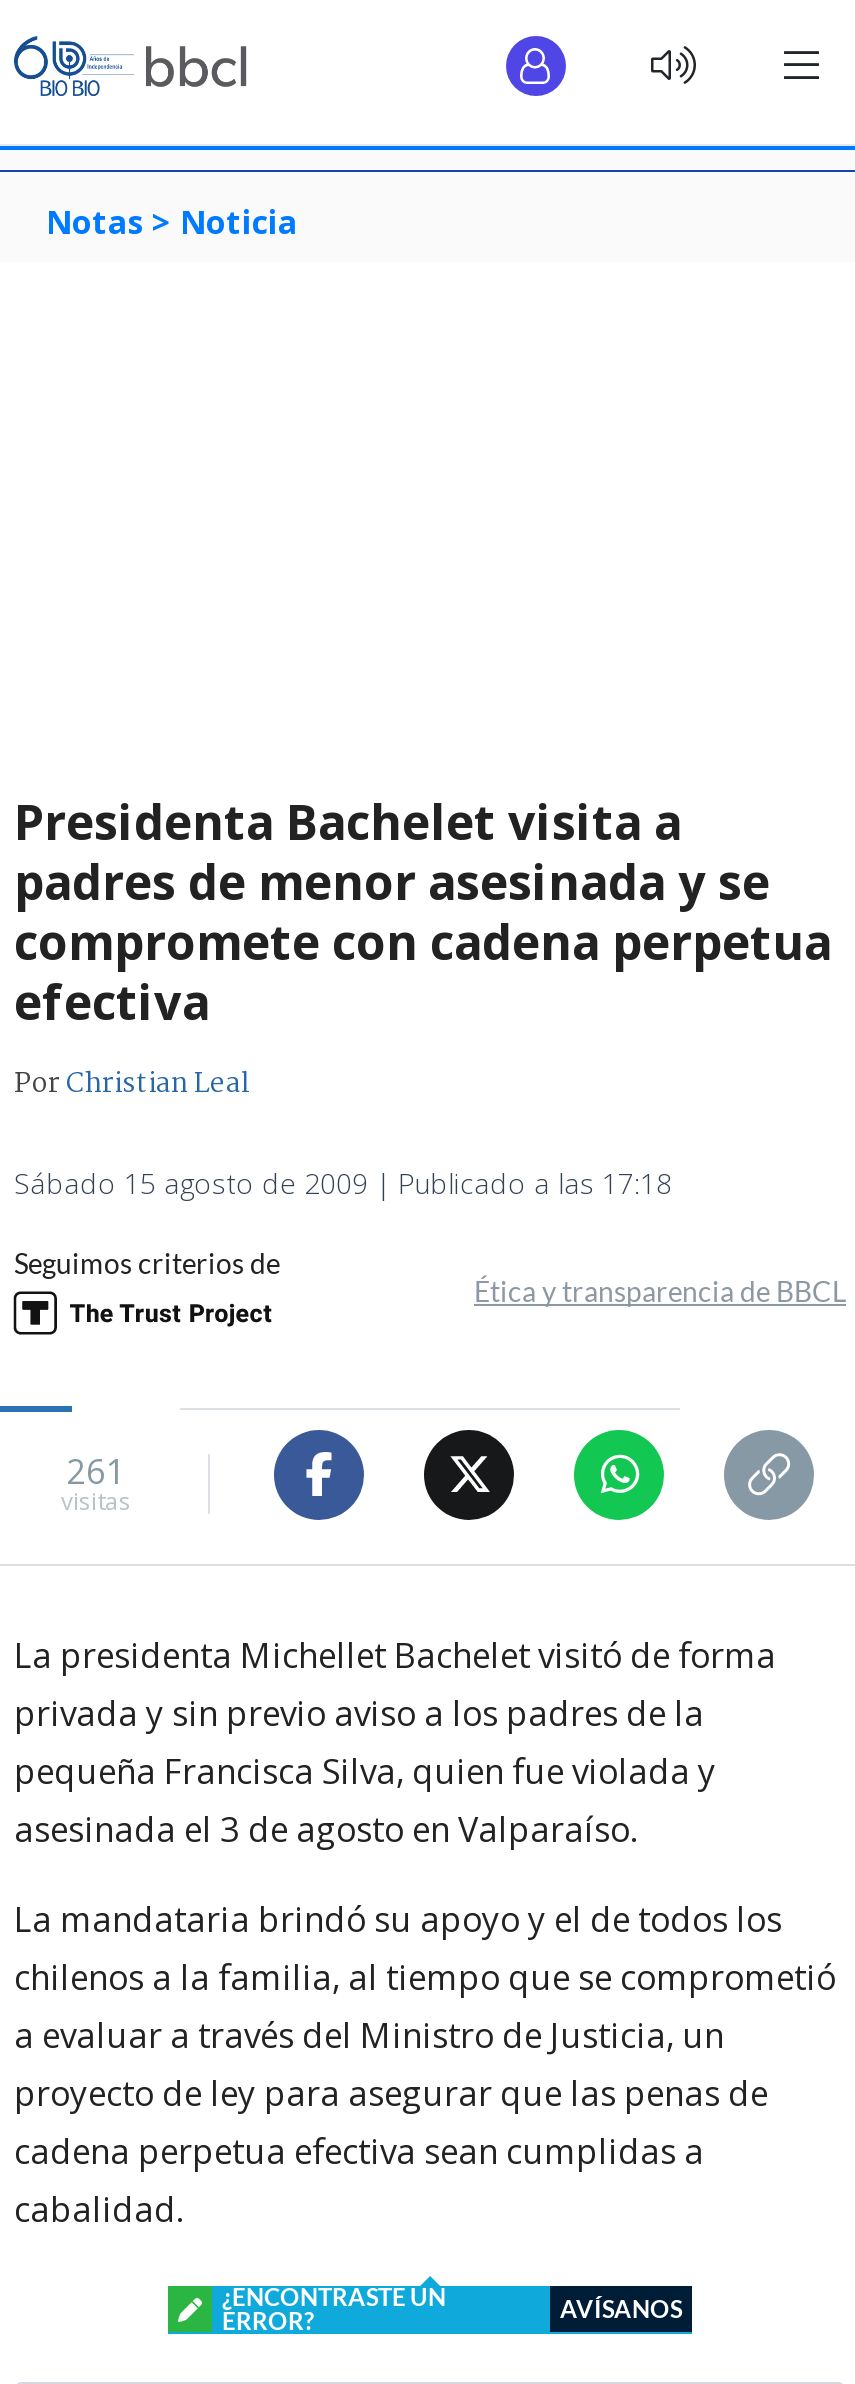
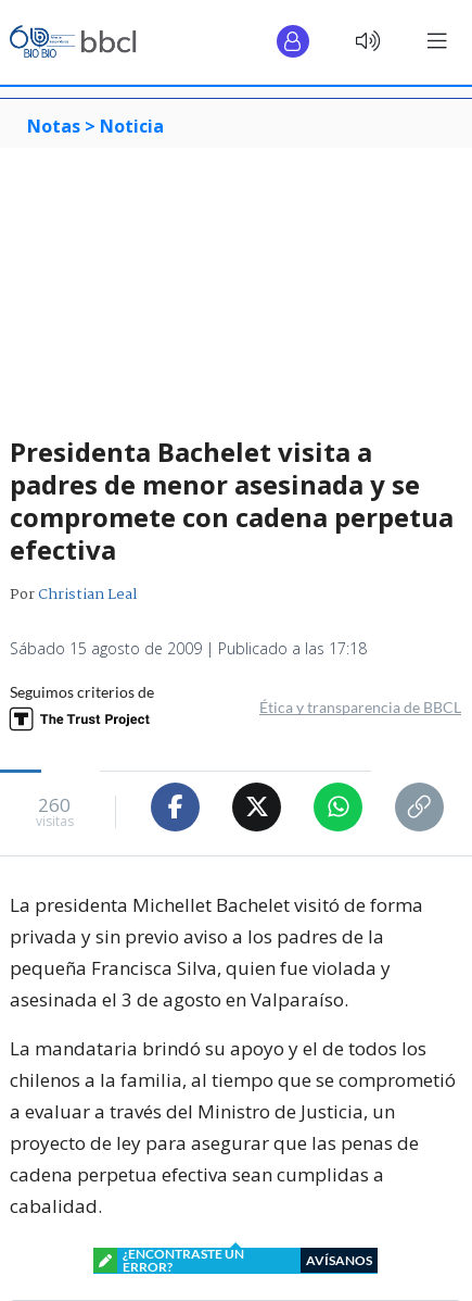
[66,1449,126,1495] 261 -> [38,793,71,818] 260

